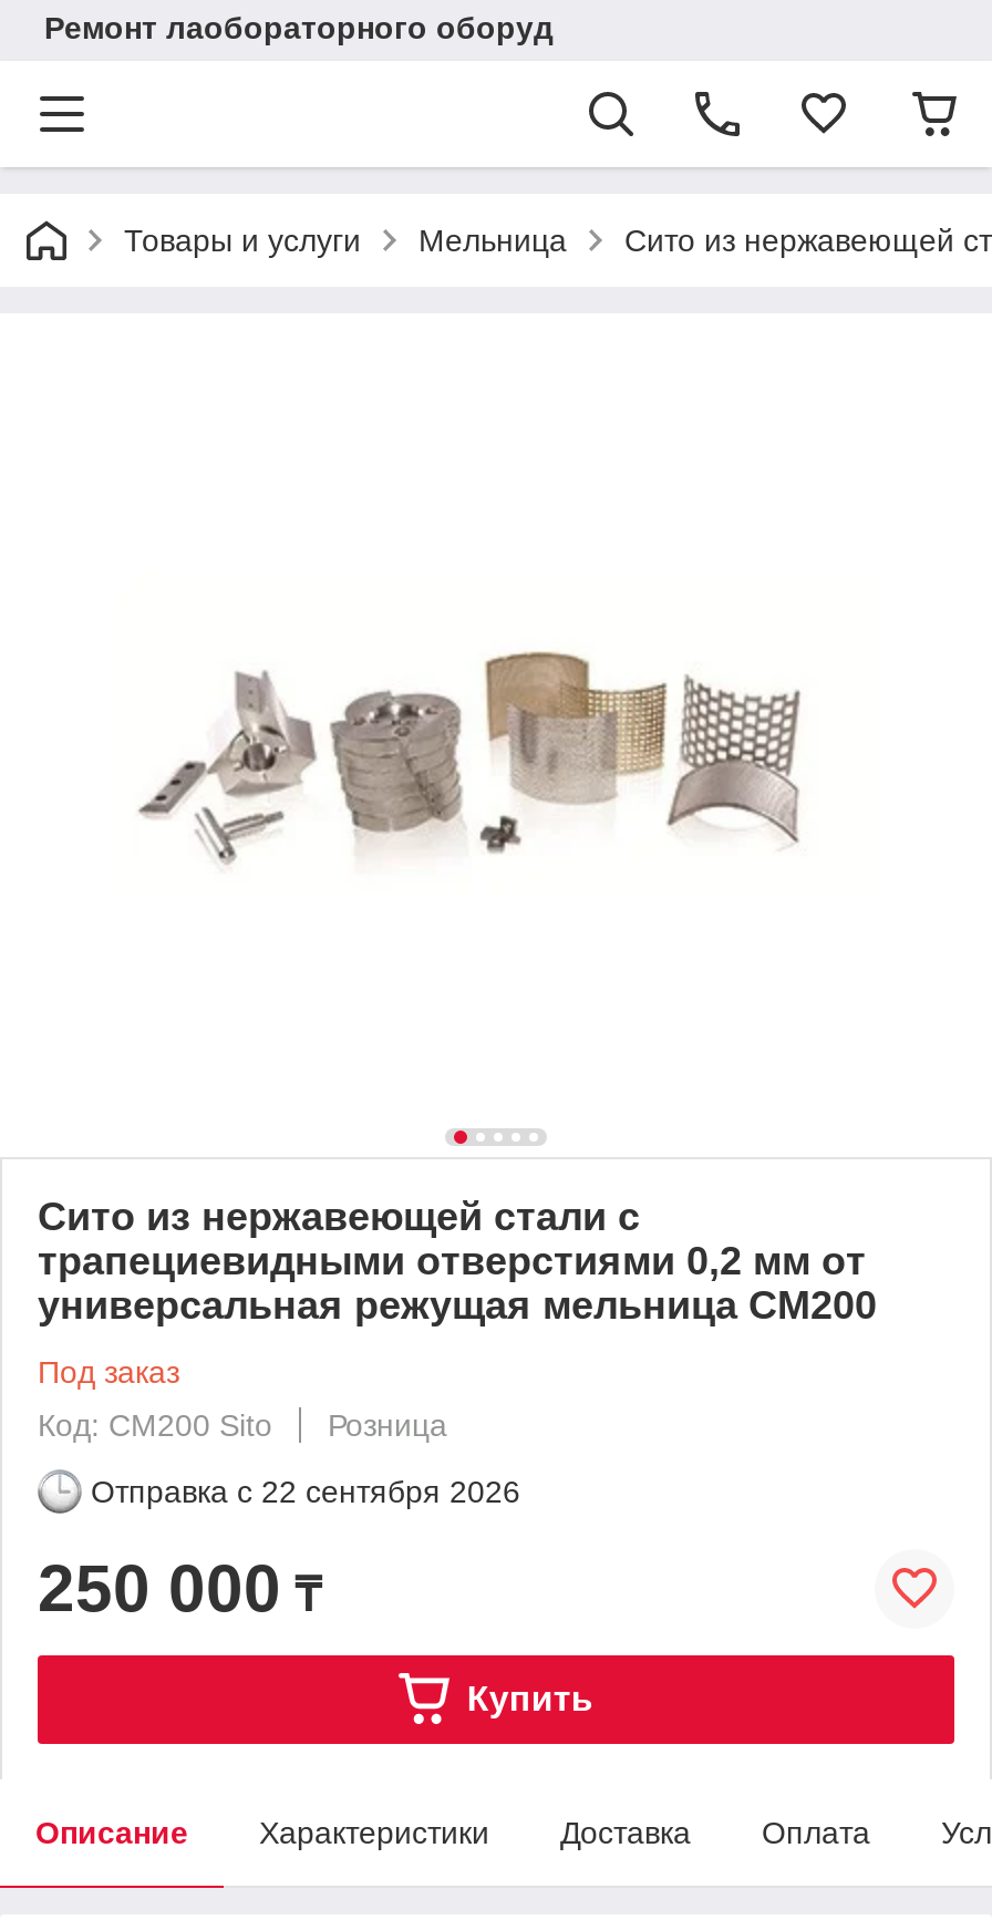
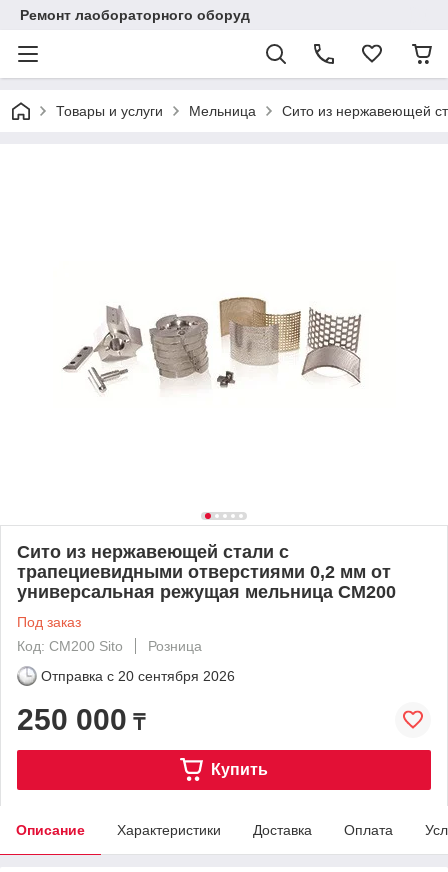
[91,1473,520,1509] Отправка с 22 сентября 2026 -> [41,668,235,684] Отправка с 20 сентября 2026

